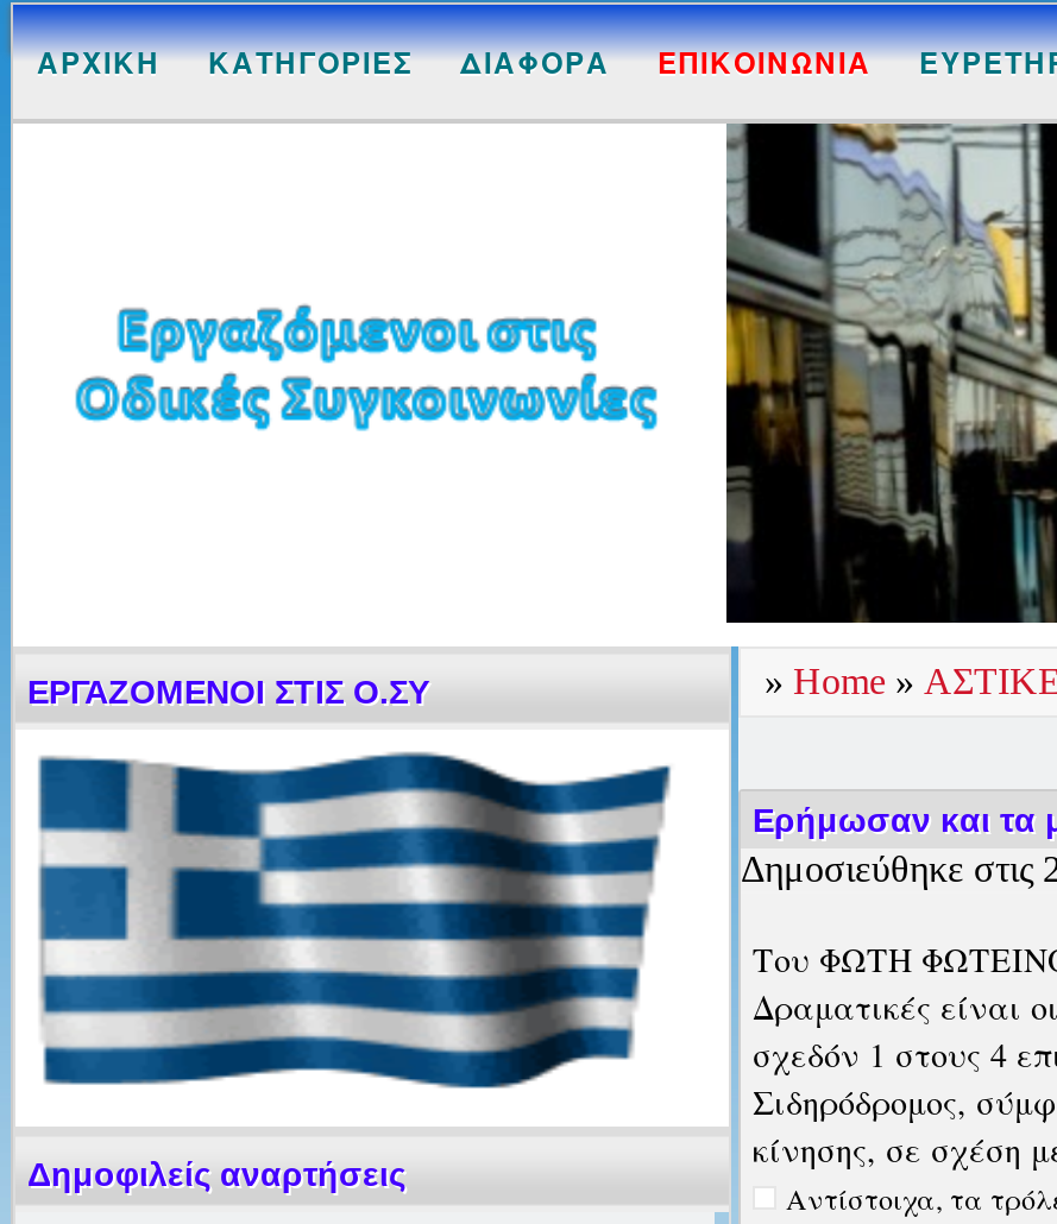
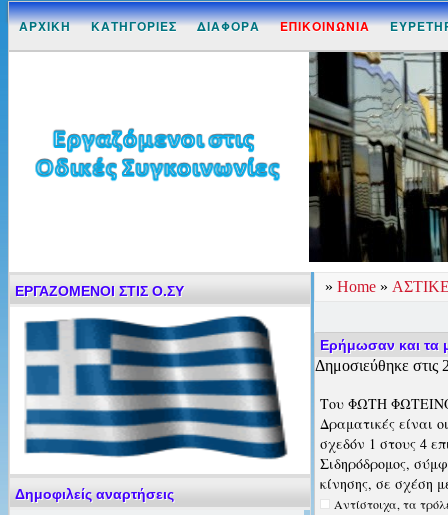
[37,751,674,1091] [image] -> [20,315,288,460] [image]

